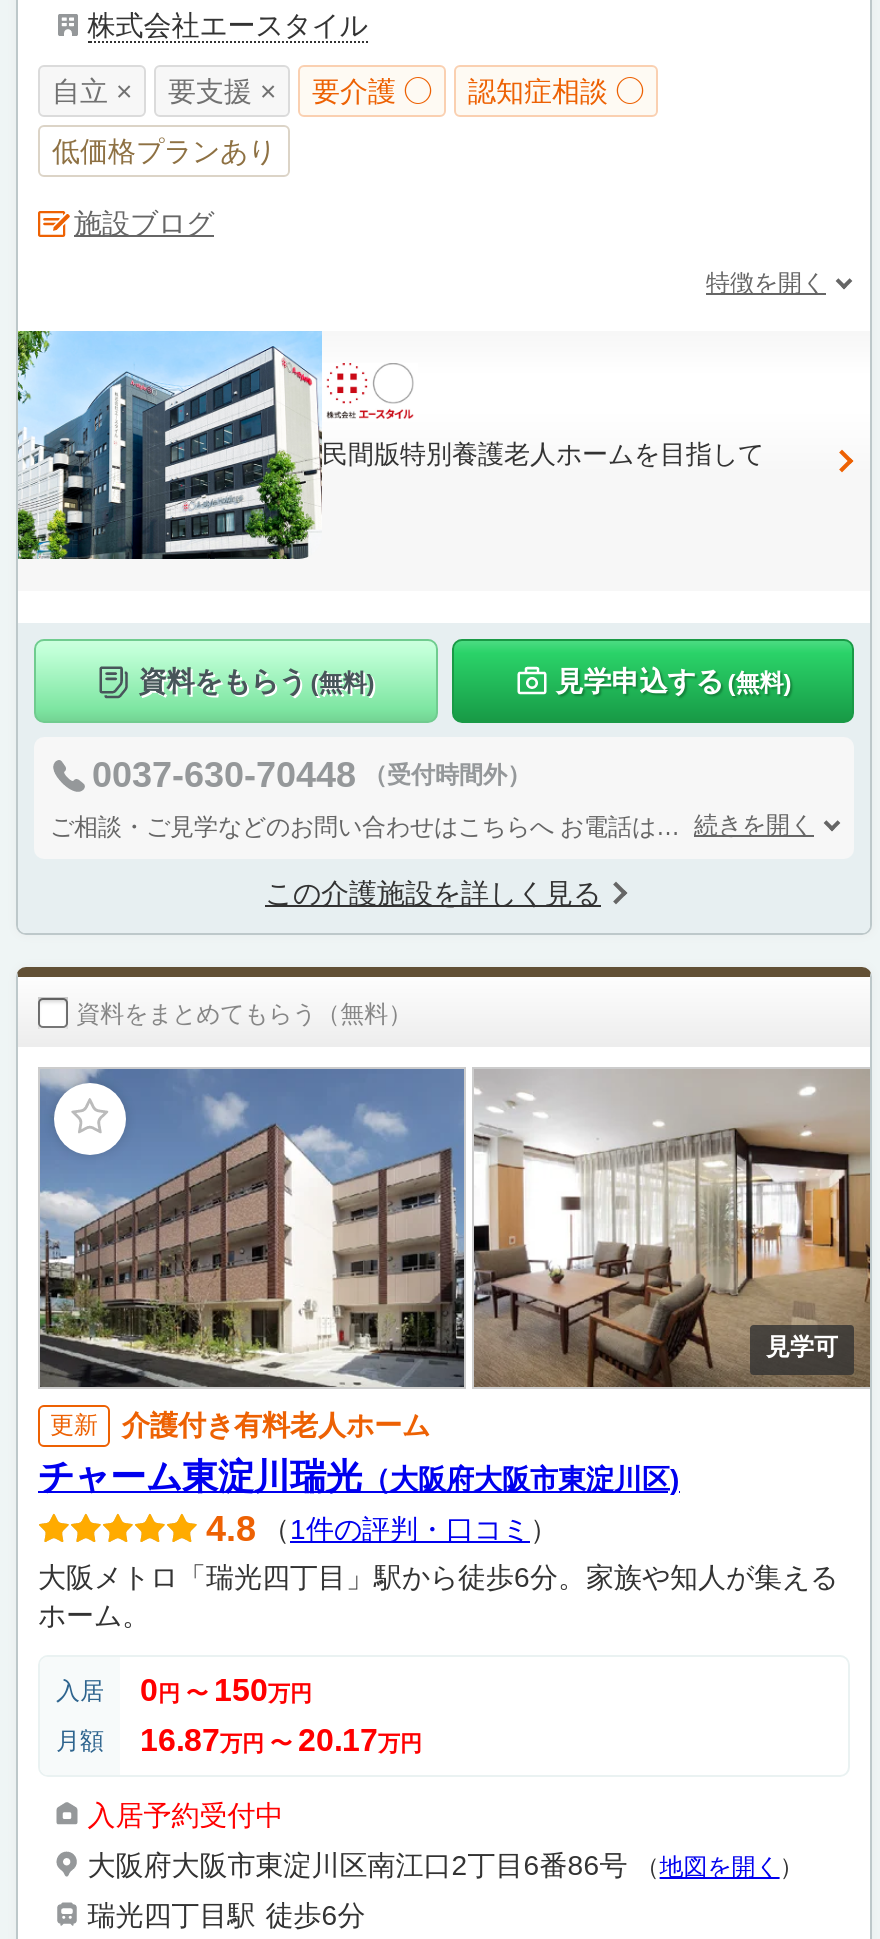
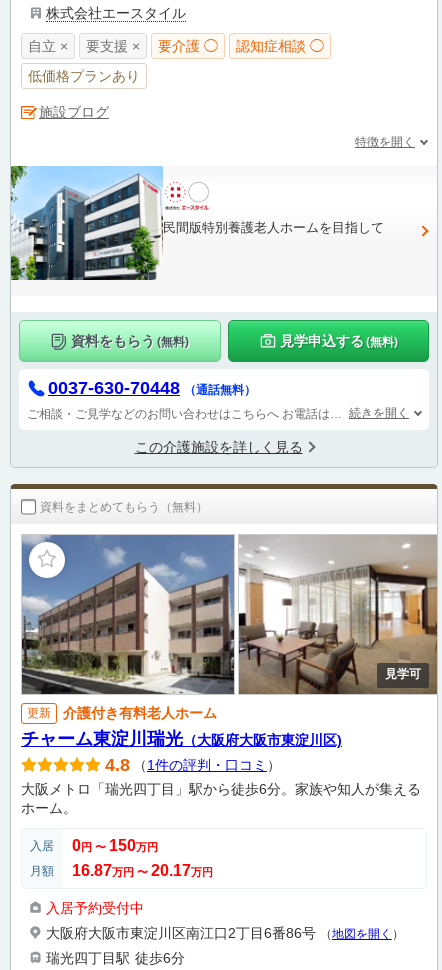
[92,754,531,794] 0037-630-70448 （受付時間外） -> [48,378,255,398] 0037-630-70448 （通話無料）

